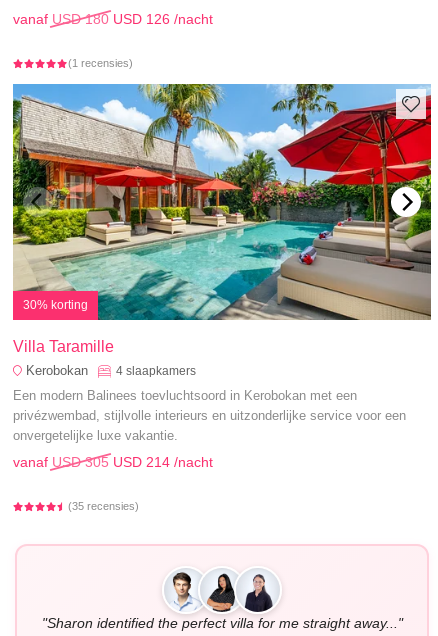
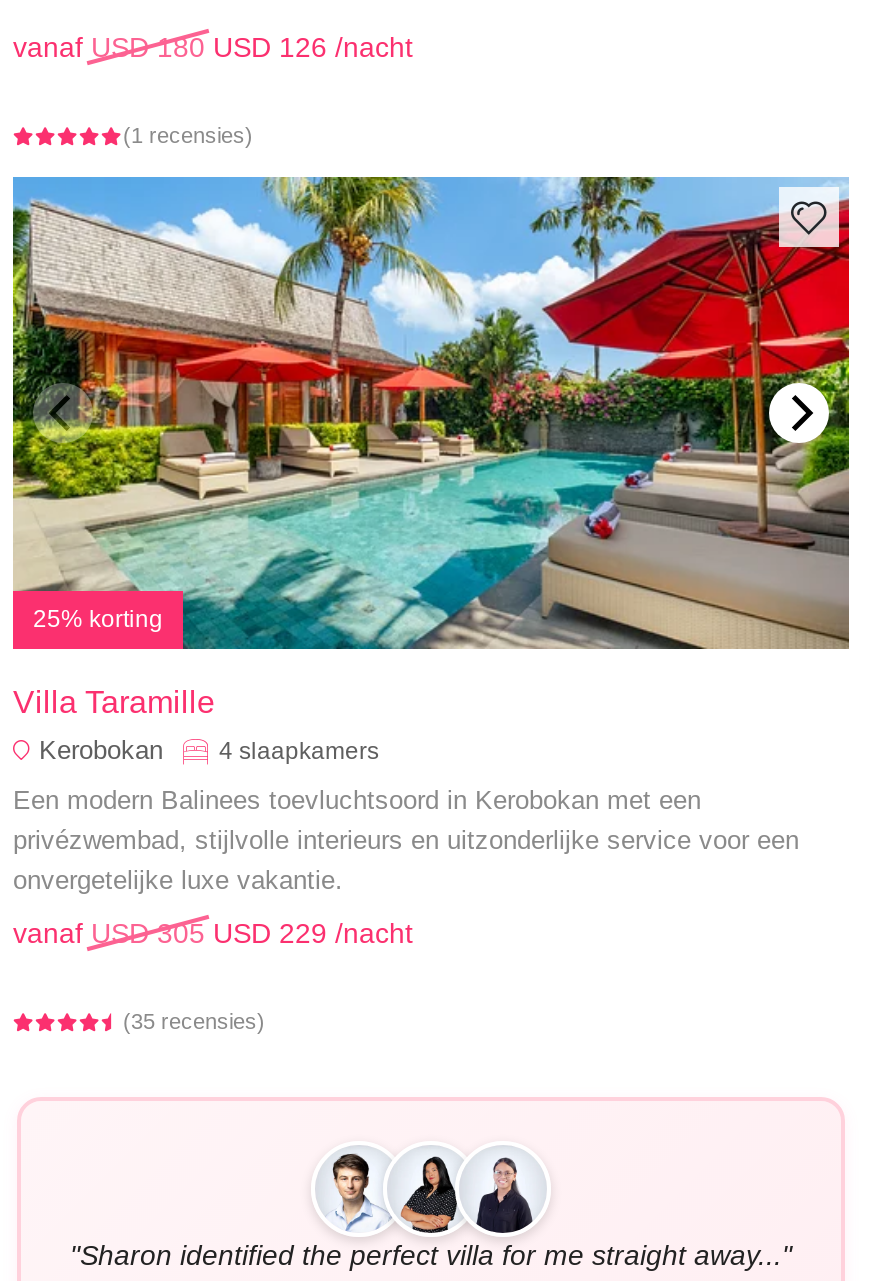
[23,298,88,312] 30% korting -> [33,604,163,632] 25% korting
[13,454,213,470] vanaf USD 305 USD 214 /nacht -> [13,917,413,949] vanaf USD 305 USD 229 /nacht

